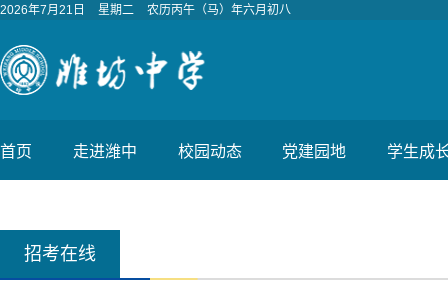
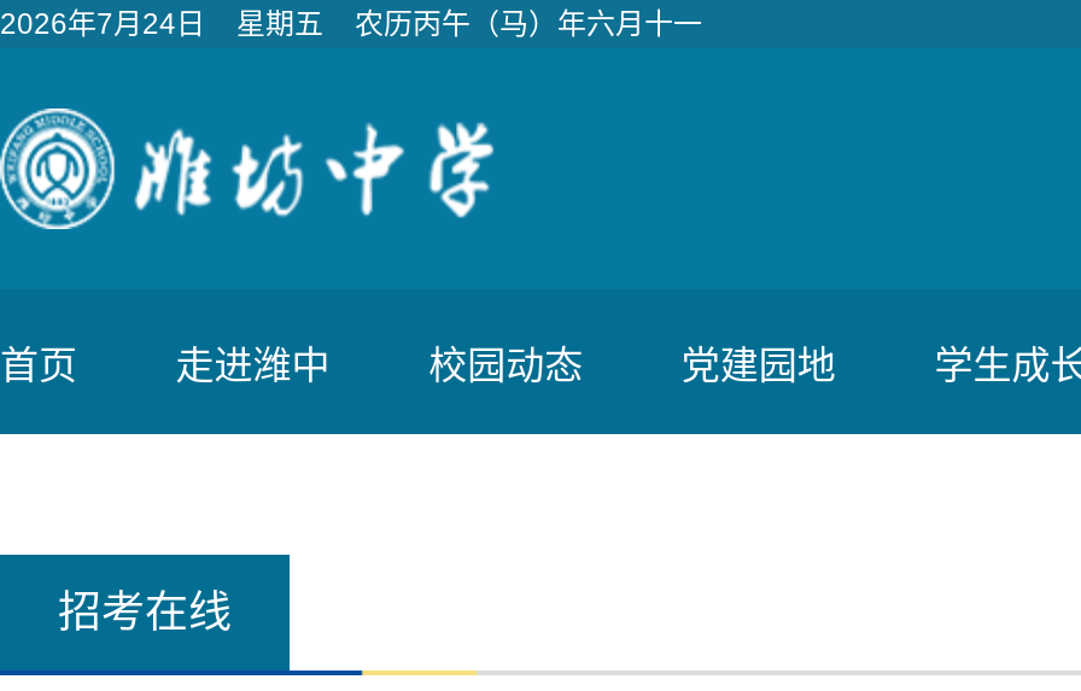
[0,3,85,17] 2026年7月21日 -> [0,7,205,41] 2026年7月24日
[98,3,134,17] 星期二 -> [236,7,323,41] 星期五
[147,3,291,17] 农历丙午（马）年六月初八 -> [355,7,702,41] 农历丙午（马）年六月十一

